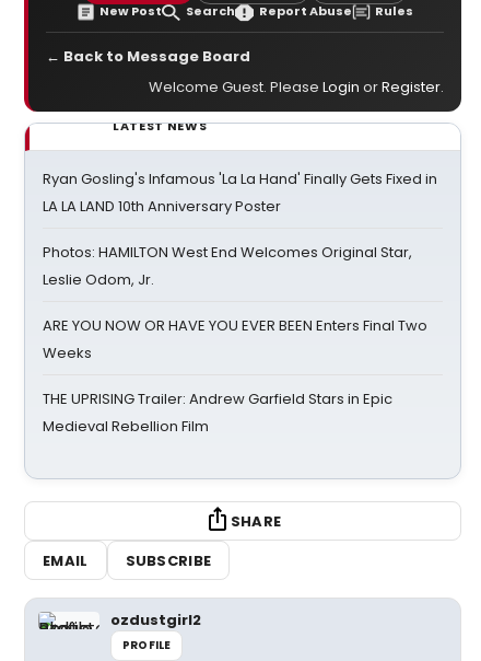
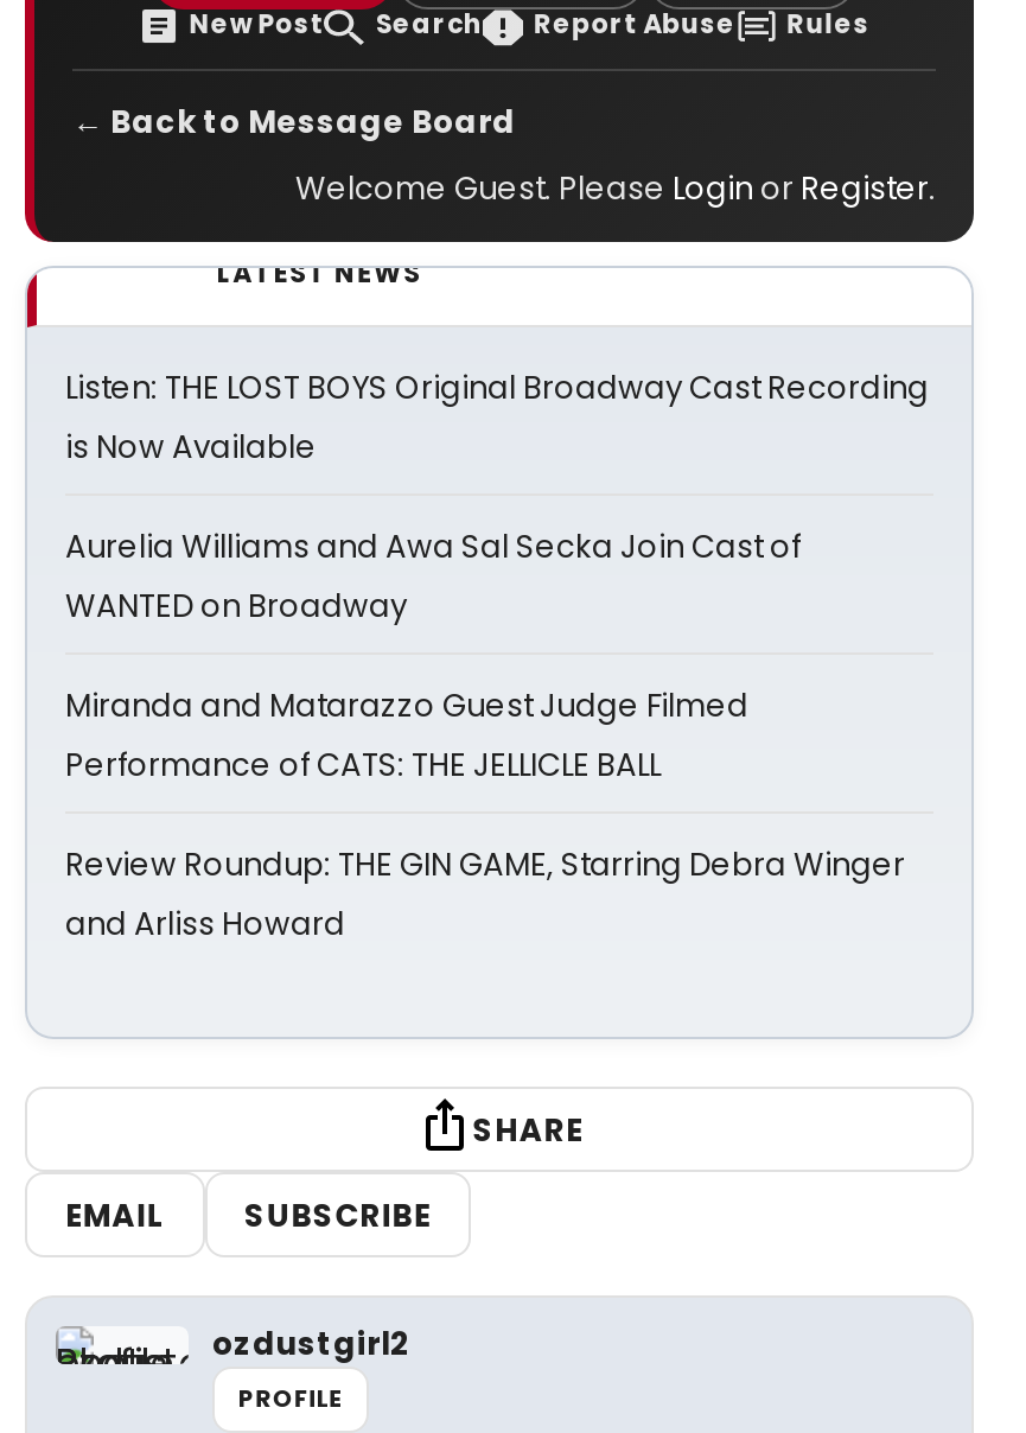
[43,169,437,217] Ryan Gosling's Infamous 'La La Hand' Finally Gets Fixed in | LA LA LAND 10th Anniversary Poster -> [65,365,929,470] Listen: THE LOST BOYS Original Broadway Cast Recording | is Now Available
[43,242,412,290] Photos: HAMILTON West End Welcomes Original Star, | Leslie Odom, Jr. -> [65,524,801,629] Aurelia Williams and Awa Sal Secka Join Cast of | WANTED on Broadway
[43,315,427,363] ARE YOU NOW OR HAVE YOU EVER BEEN Enters Final Two | Weeks -> [65,683,748,788] Miranda and Matarazzo Guest Judge Filmed | Performance of CATS: THE JELLICLE BALL
[43,389,392,437] THE UPRISING Trailer: Andrew Garfield Stars in Epic | Medieval Rebellion Film -> [65,842,905,947] Review Roundup: THE GIN GAME, Starring Debra Winger | and Arliss Howard

